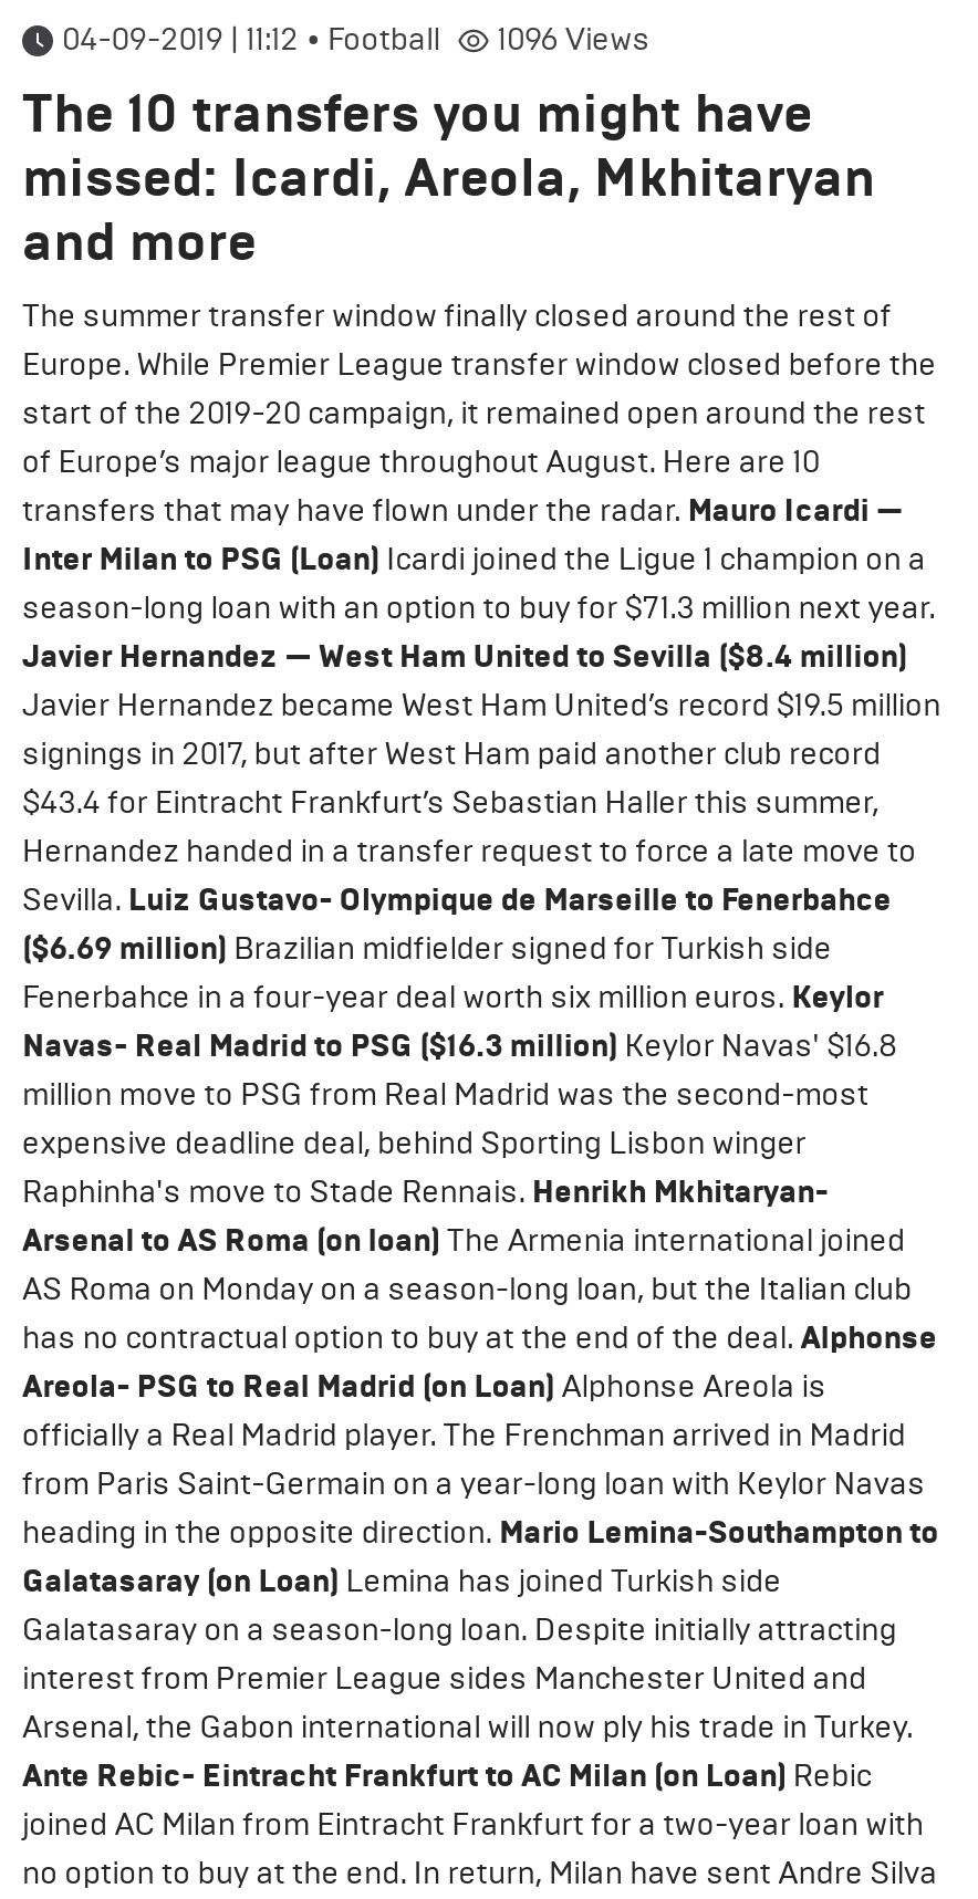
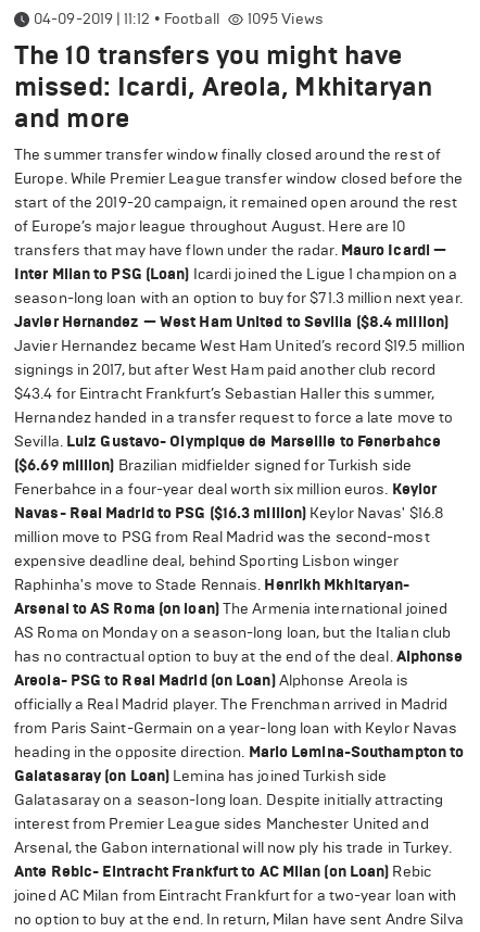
[497,21,650,59] 1096 Views -> [247,10,324,28] 1095 Views

